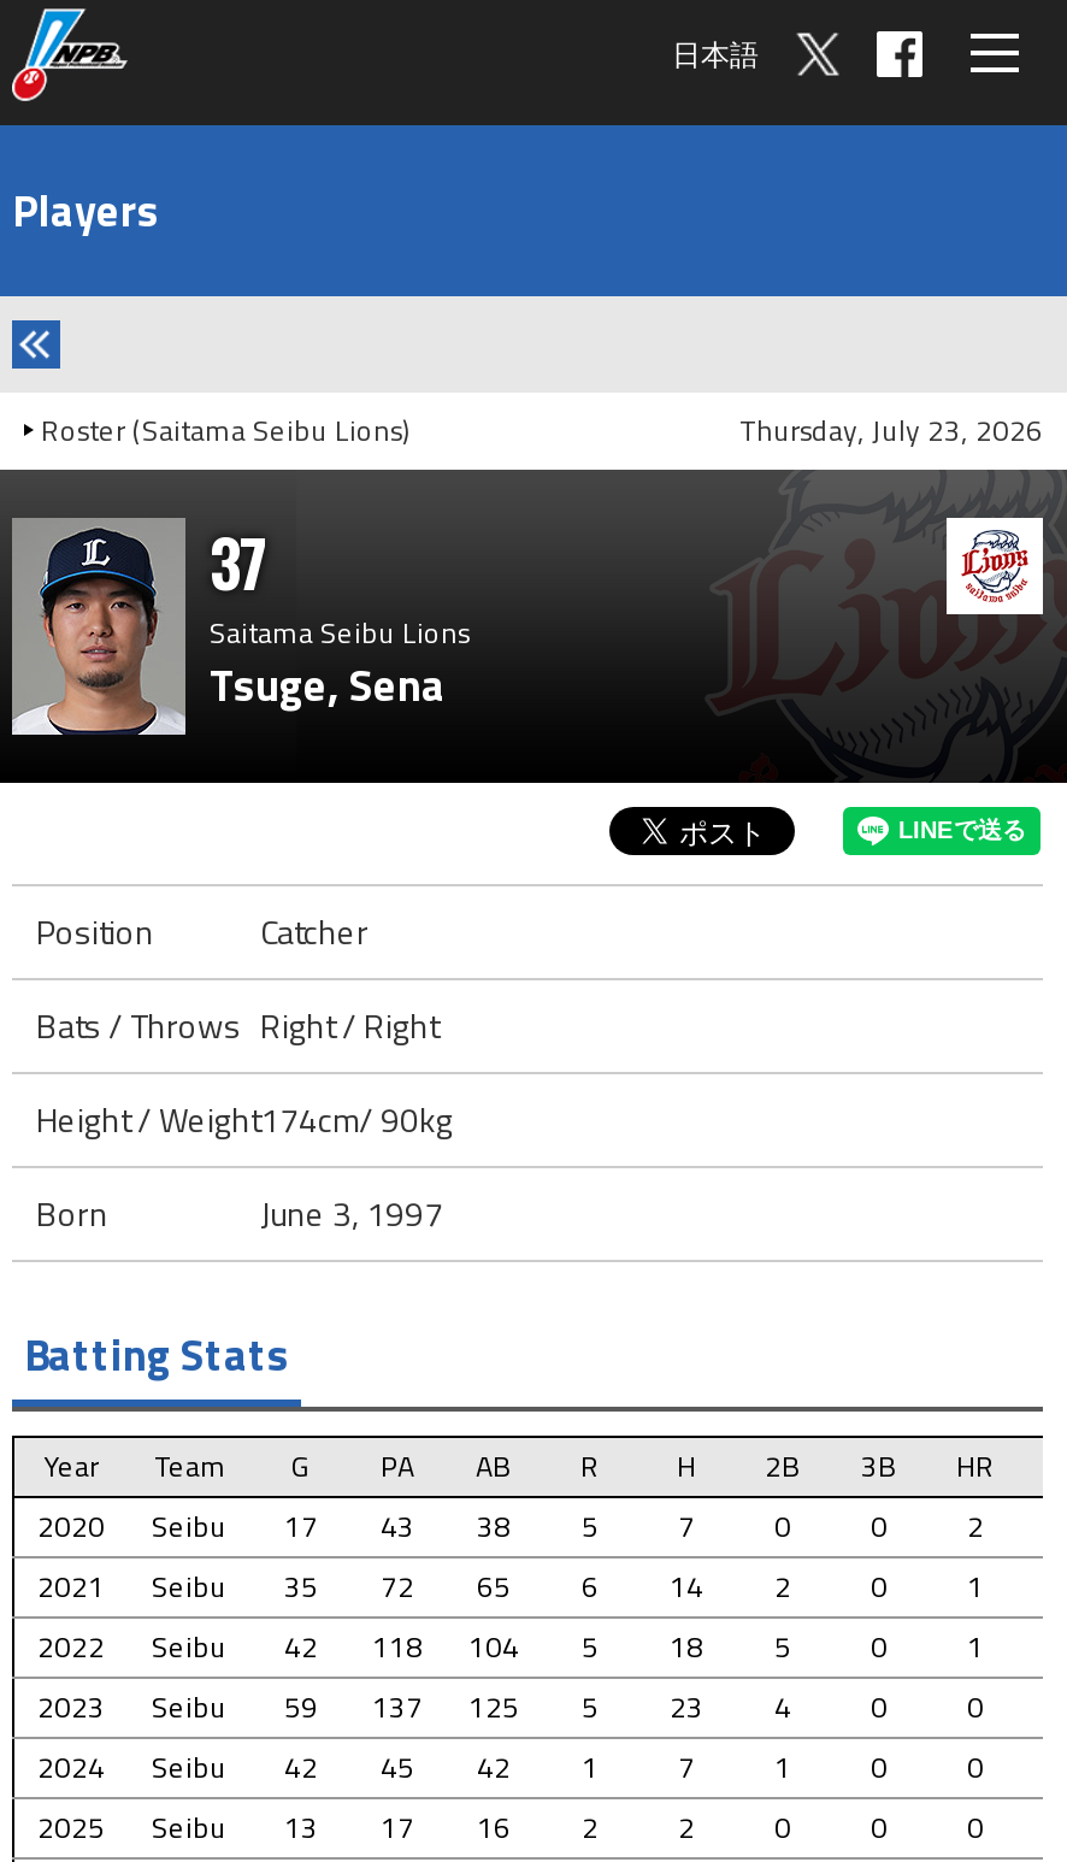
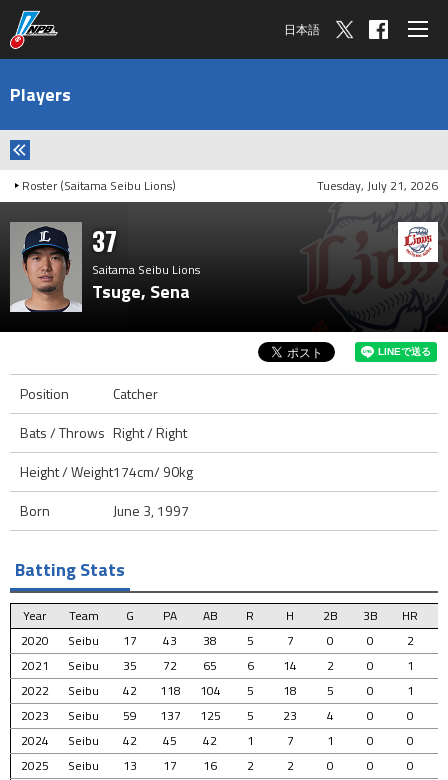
[739,407,1043,453] Thursday, July 23, 2026 -> [317,176,438,195] Tuesday, July 21, 2026

